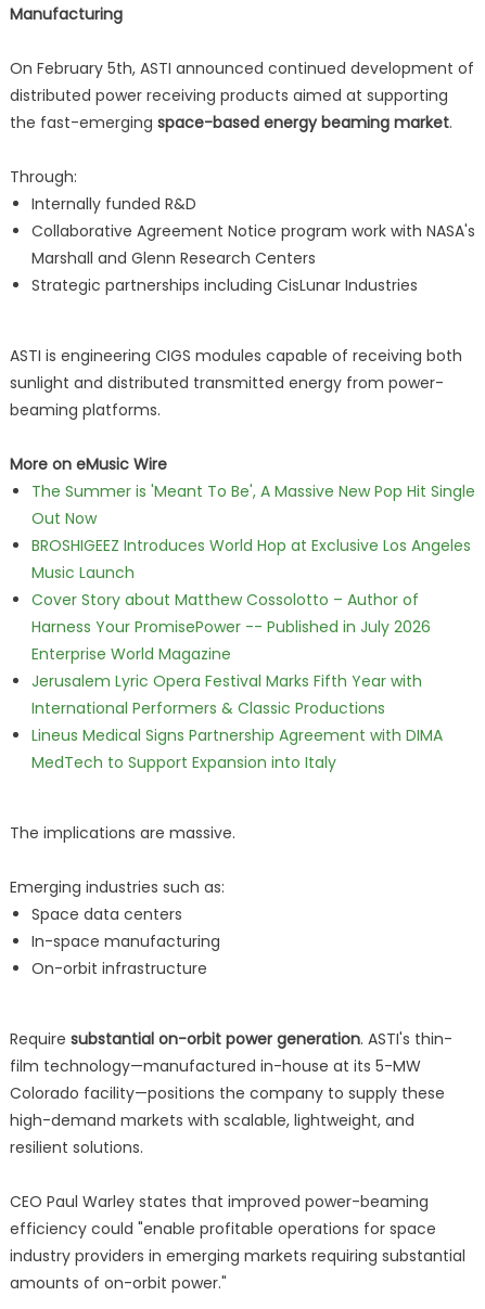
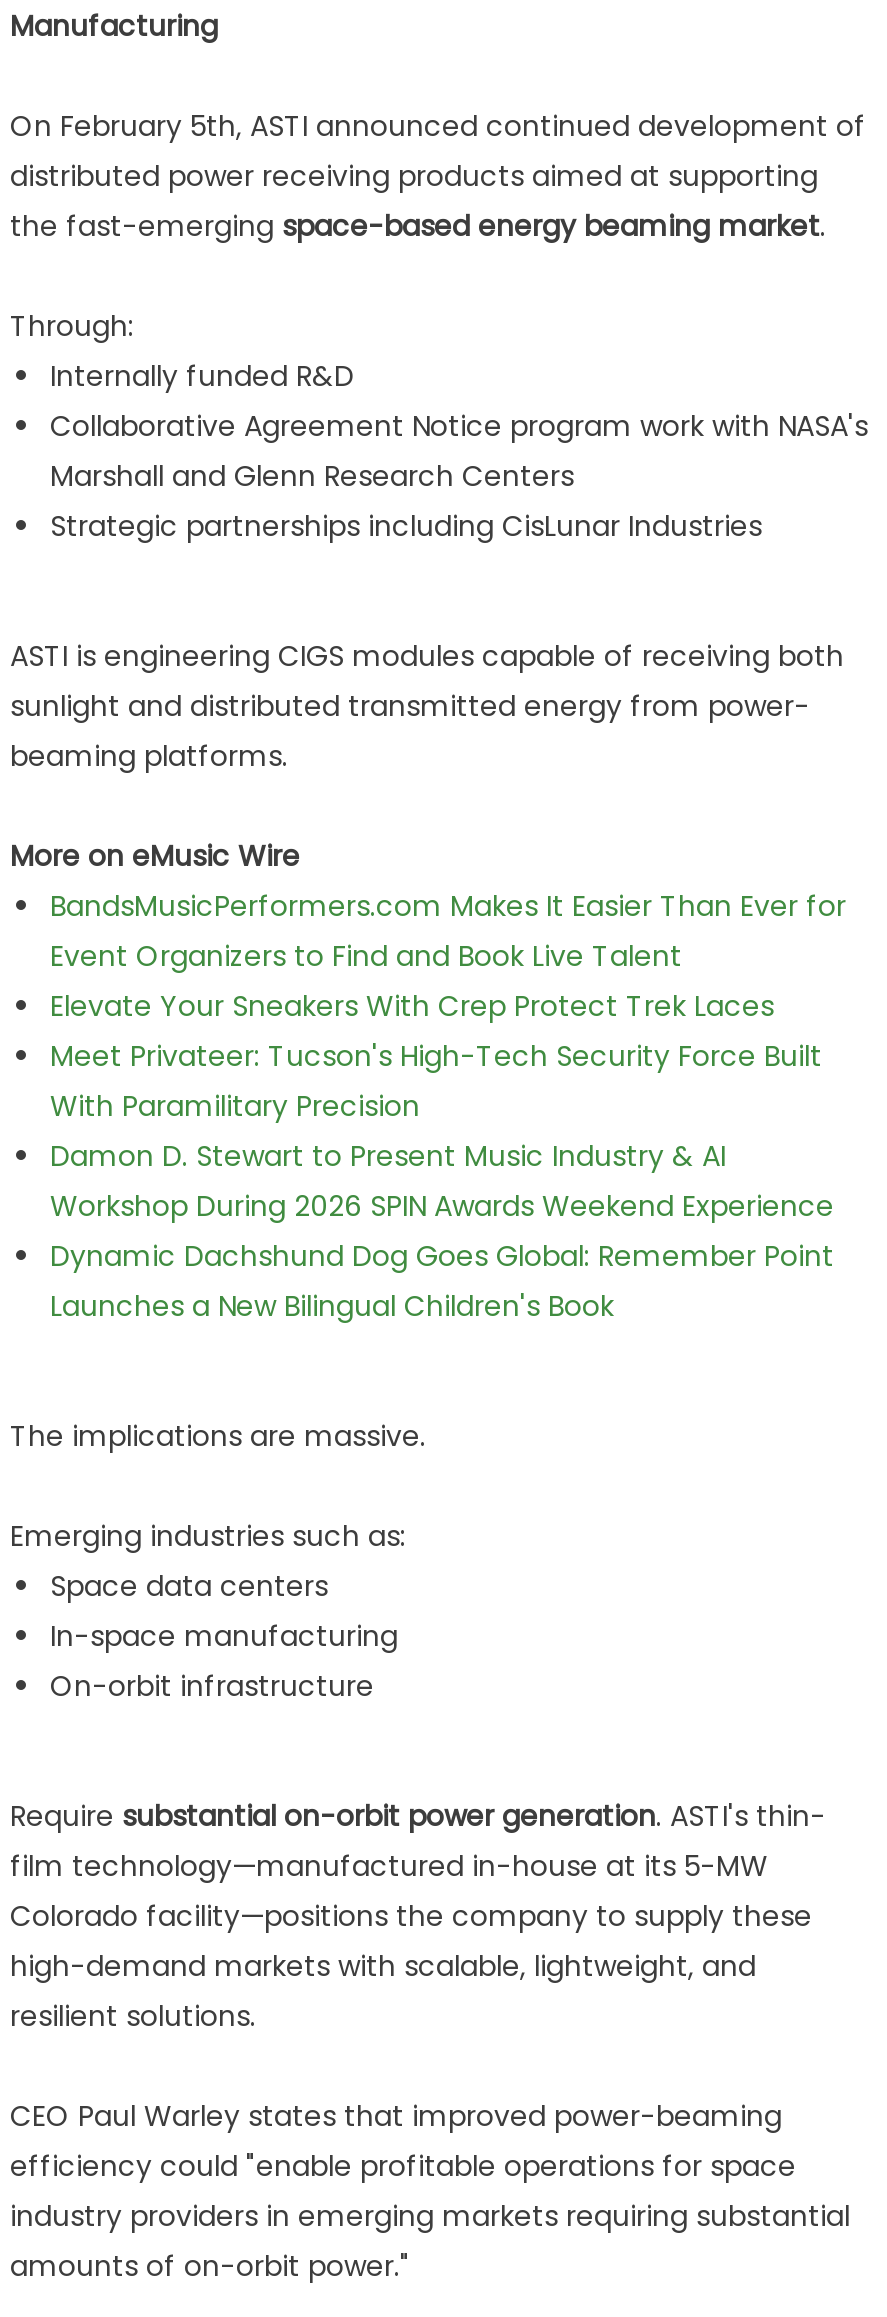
[31,480,475,773] The Summer is 'Meant To Be', A Massive New Pop Hit Single | Out Now | BROSHIGEEZ Introduces World Hop at Exclusive Los Angeles | Music Launch | Cover Story about Matthew Cossolotto – Author of | Harness Your PromisePower -- Published in July 2026 | Enterprise World Magazine | Jerusalem Lyric Opera Festival Marks Fifth Year with | International Performers & Classic Productions | Lineus Medical Signs Partnership Agreement with DIMA | MedTech to Support Expansion into Italy -> [50,886,846,1326] BandsMusicPerformers.com Makes It Easier Than Ever for | Event Organizers to Find and Book Live Talent | Elevate Your Sneakers With Crep Protect Trek Laces | Meet Privateer: Tucson's High-Tech Security Force Built | With Paramilitary Precision | Damon D. Stewart to Present Music Industry & AI | Workshop During 2026 SPIN Awards Weekend Experience | Dynamic Dachshund Dog Goes Global: Remember Point | Launches a New Bilingual Children's Book

